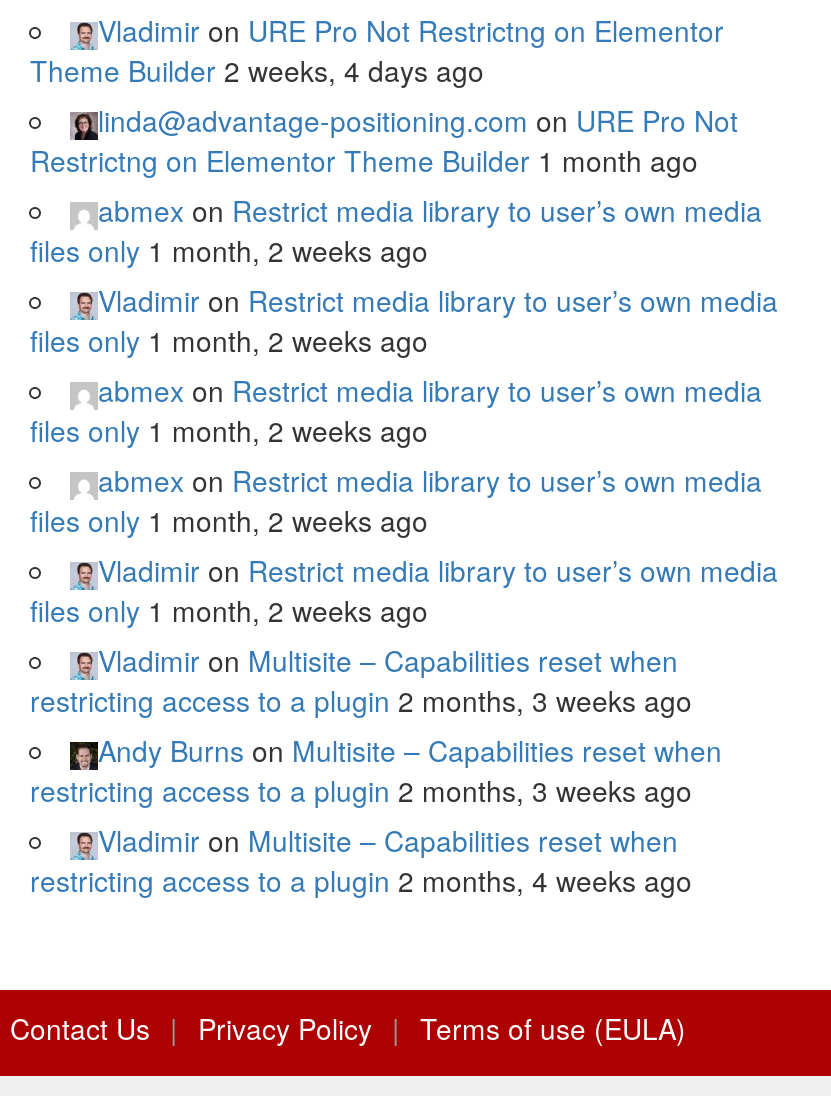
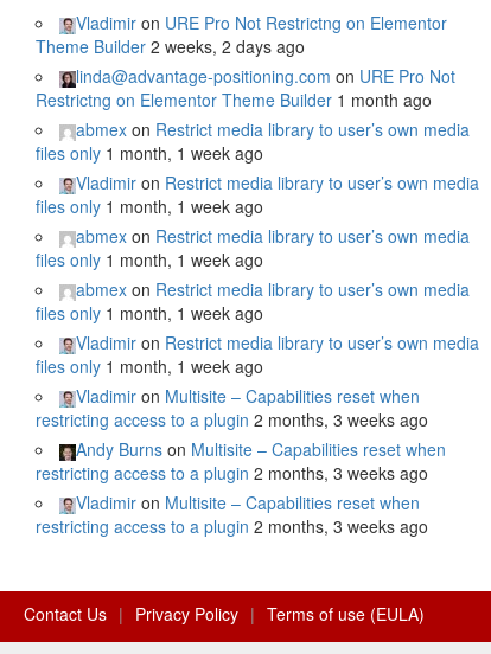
[30,51,484,91] Theme Builder 2 weeks, 4 days ago -> [36,35,305,59] Theme Builder 2 weeks, 2 days ago
[30,231,428,271] files only 1 month, 2 weeks ago -> [36,141,263,165] files only 1 month, 1 week ago
[30,321,428,361] files only 1 month, 2 weeks ago -> [36,195,263,218] files only 1 month, 1 week ago
[30,411,428,451] files only 1 month, 2 weeks ago -> [36,248,263,272] files only 1 month, 1 week ago
[30,501,428,541] files only 1 month, 2 weeks ago -> [36,301,263,325] files only 1 month, 1 week ago
[30,591,428,631] files only 1 month, 2 weeks ago -> [36,355,263,378] files only 1 month, 1 week ago
[30,861,692,901] restricting access to a plugin 2 months, 4 weeks ago -> [36,515,428,538] restricting access to a plugin 2 months, 3 weeks ago

